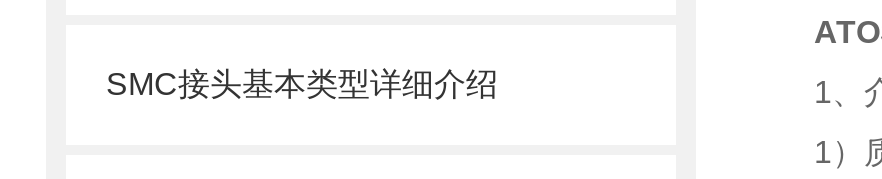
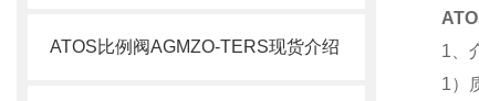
[106,67,498,101] SMC接头基本类型详细介绍 -> [50,37,340,56] ATOS比例阀AGMZO-TERS现货介绍

